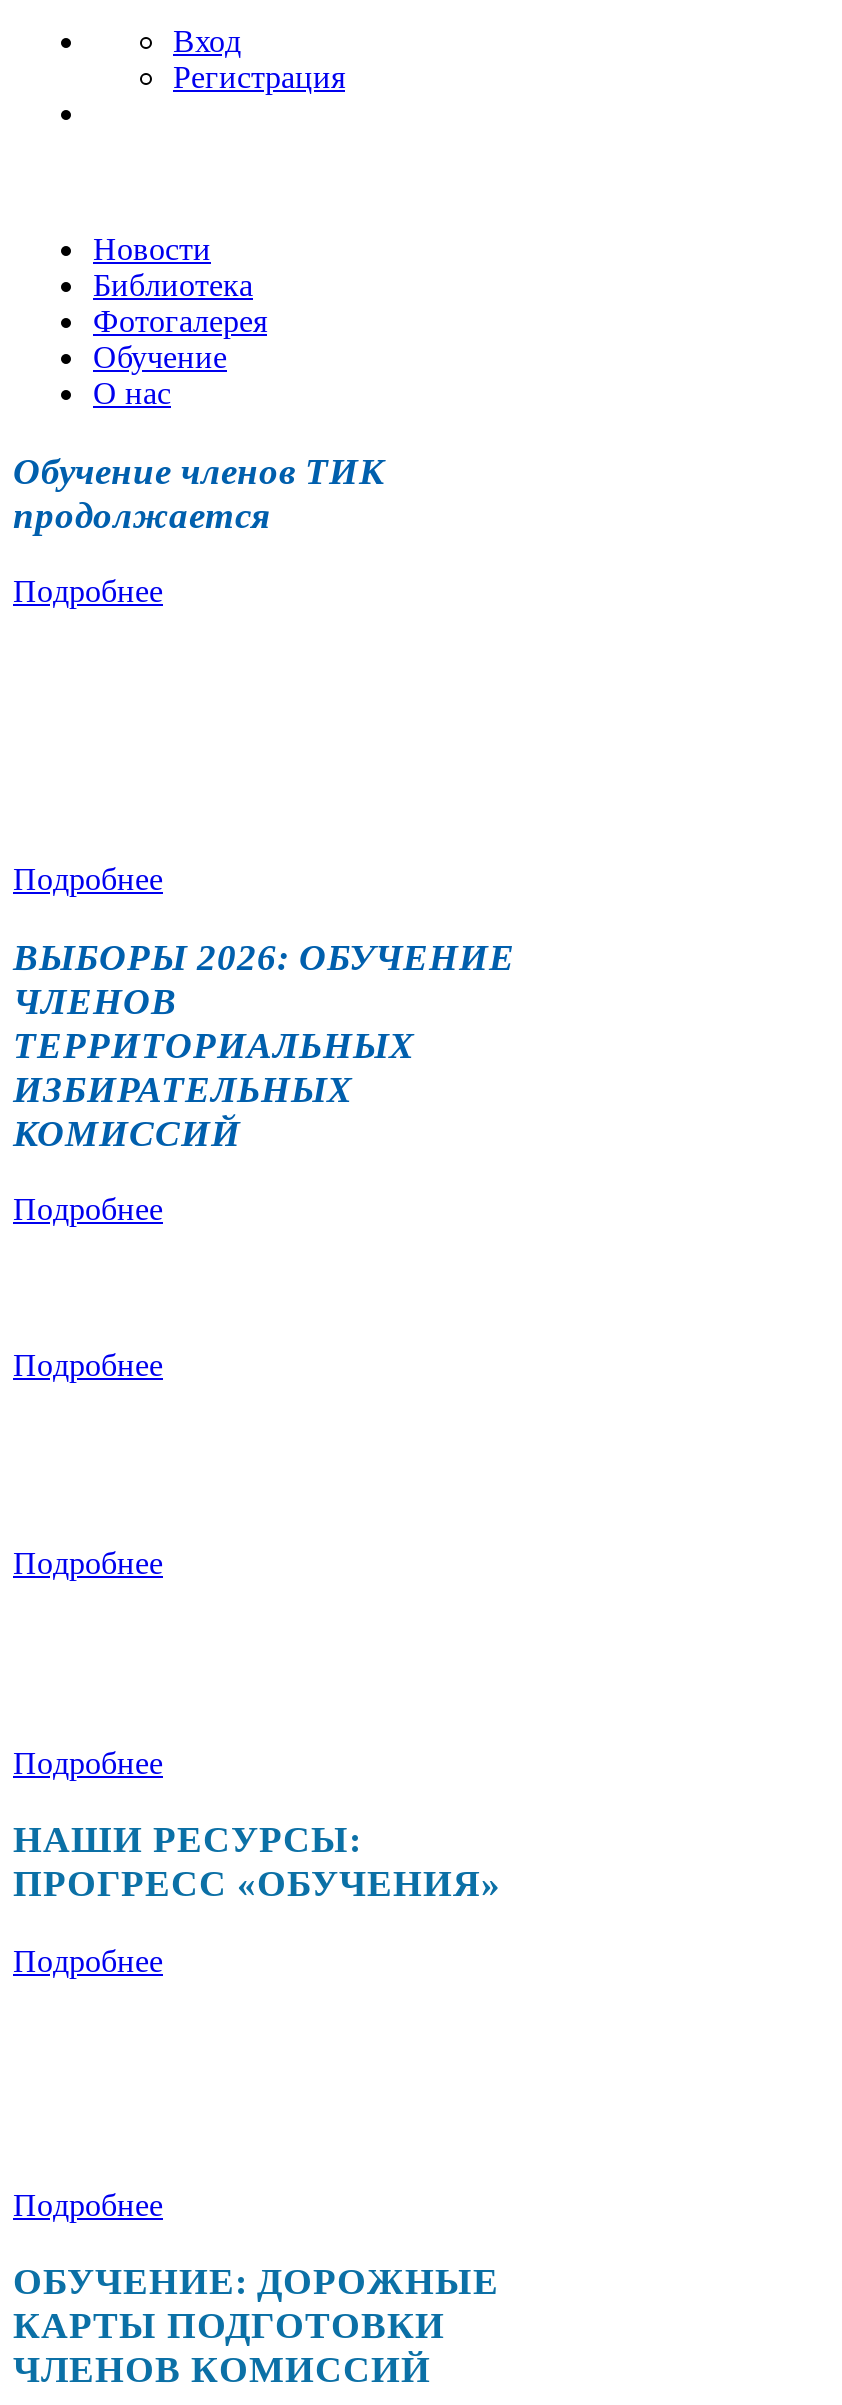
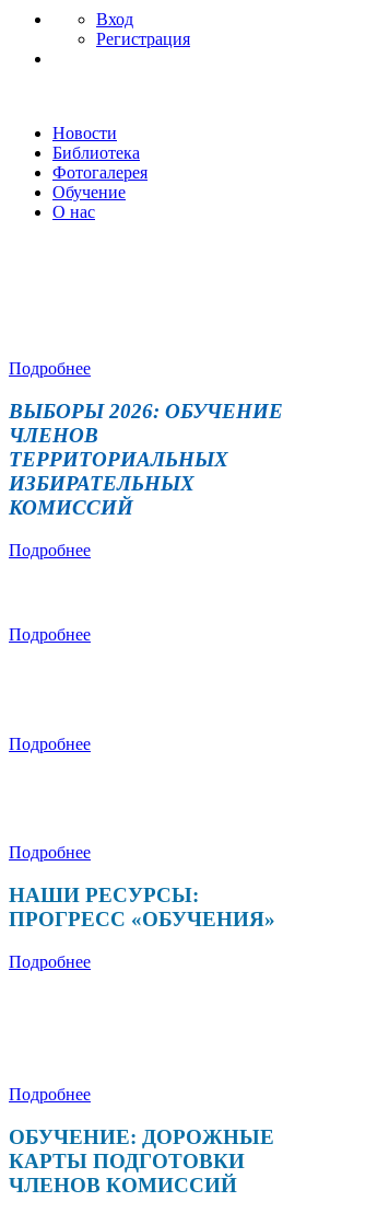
[13,449,385,609] Обучение членов ТИК | продолжается | Подробнее -> none

